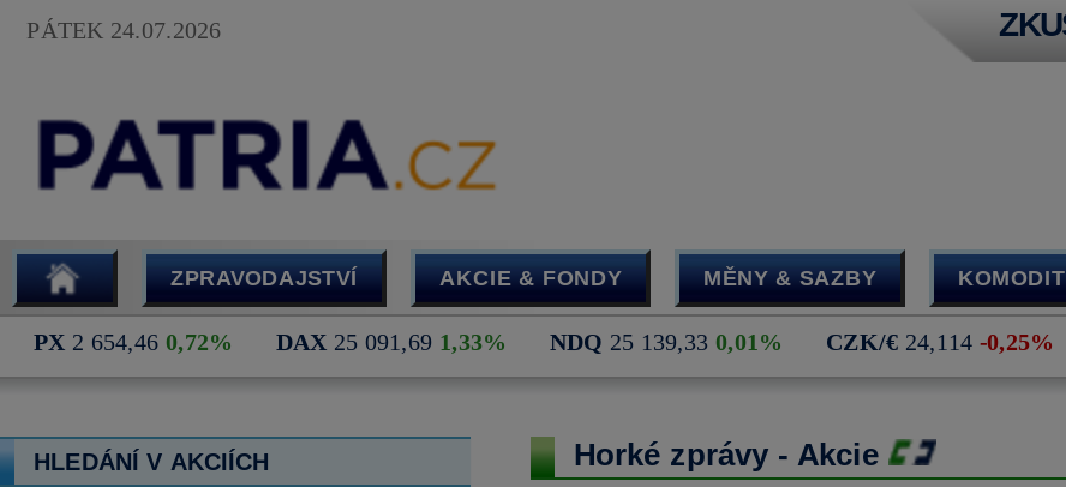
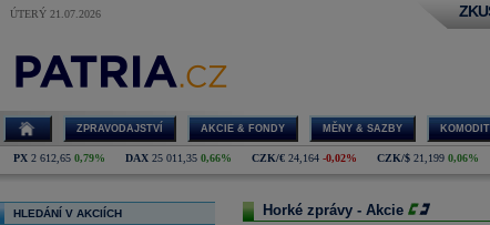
[26,17,221,43] PÁTEK 24.07.2026 -> [10,8,101,20] ÚTERÝ 21.07.2026
[34,329,1054,355] PX 2 654,46 0,72% | DAX 25 091,69 1,33% | NDQ 25 139,33 0,01% | CZK/€ 24,114 -0,25% -> [13,152,479,164] PX 2 612,65 0,79% | DAX 25 011,35 0,66% | CZK/€ 24,164 -0,02% | CZK/$ 21,199 0,06%

